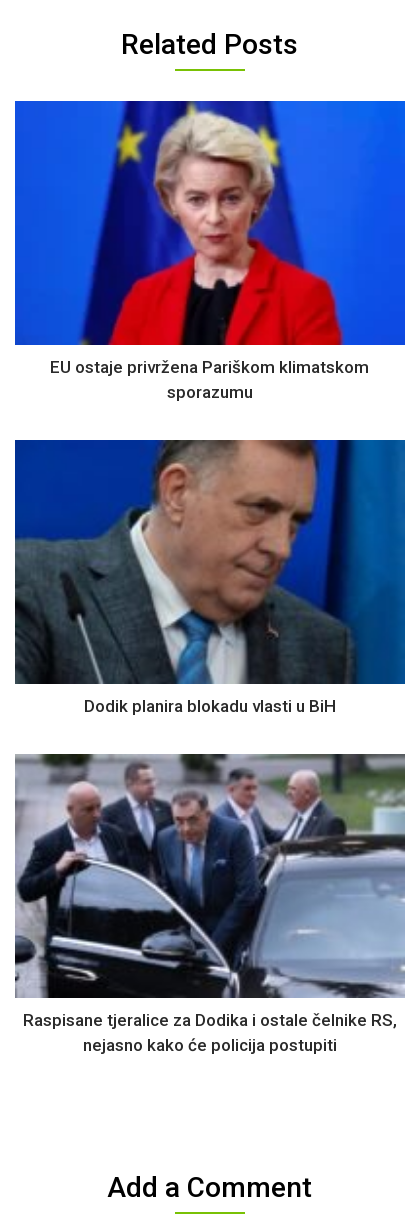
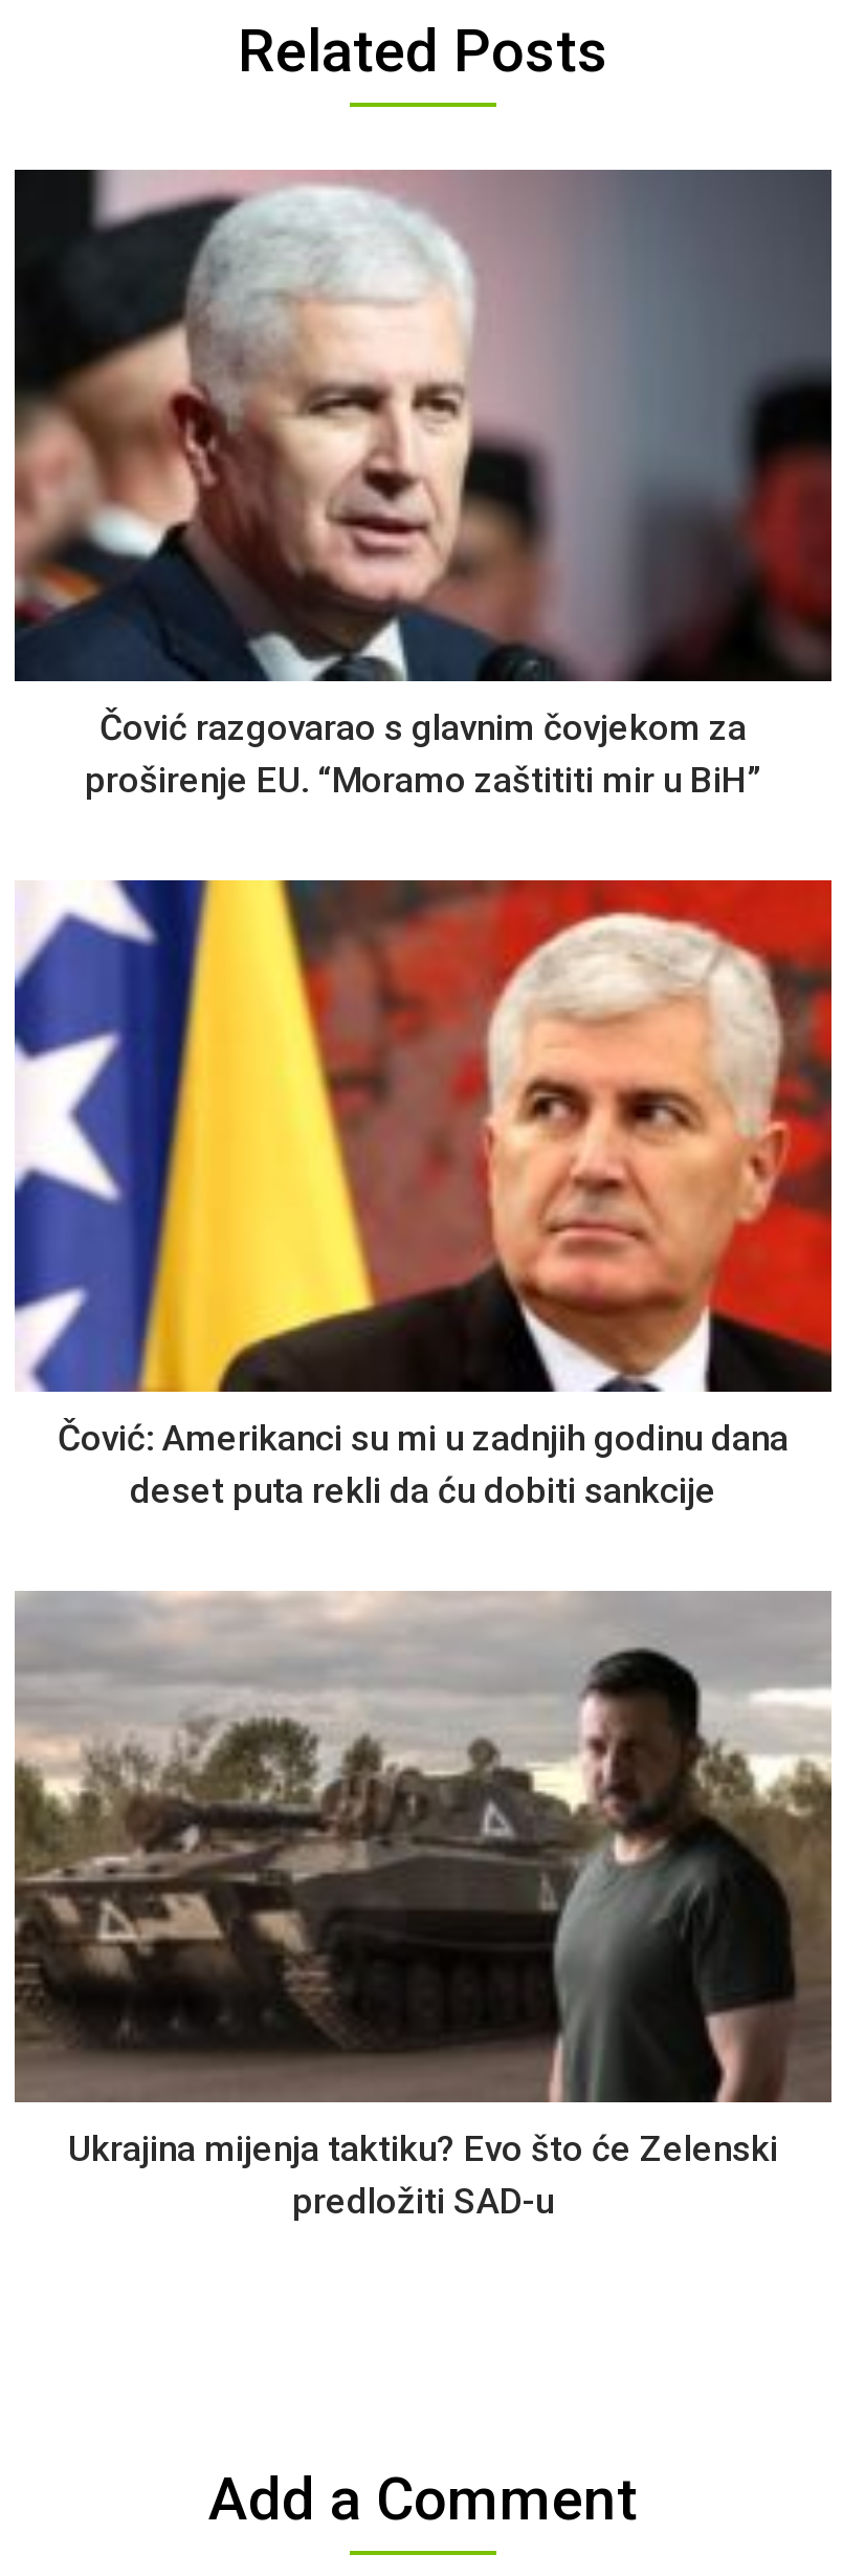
[14,100,406,402] [image] | EU ostaje privržena Pariškom klimatskom | sporazumu -> [13,168,834,801] [image] | Čović razgovarao s glavnim čovjekom za | proširenje EU. “Moramo zaštititi mir u BiH”
[14,439,406,716] [image] | Dodik planira blokadu vlasti u BiH -> [13,878,834,1511] [image] | Čović: Amerikanci su mi u zadnjih godinu dana | deset puta rekli da ću dobiti sankcije
[15,753,406,1055] [image] | Raspisane tjeralice za Dodika i ostale čelnike RS, | nejasno kako će policija postupiti -> [15,1591,834,2221] [image] | Ukrajina mijenja taktiku? Evo što će Zelenski | predložiti SAD-u

